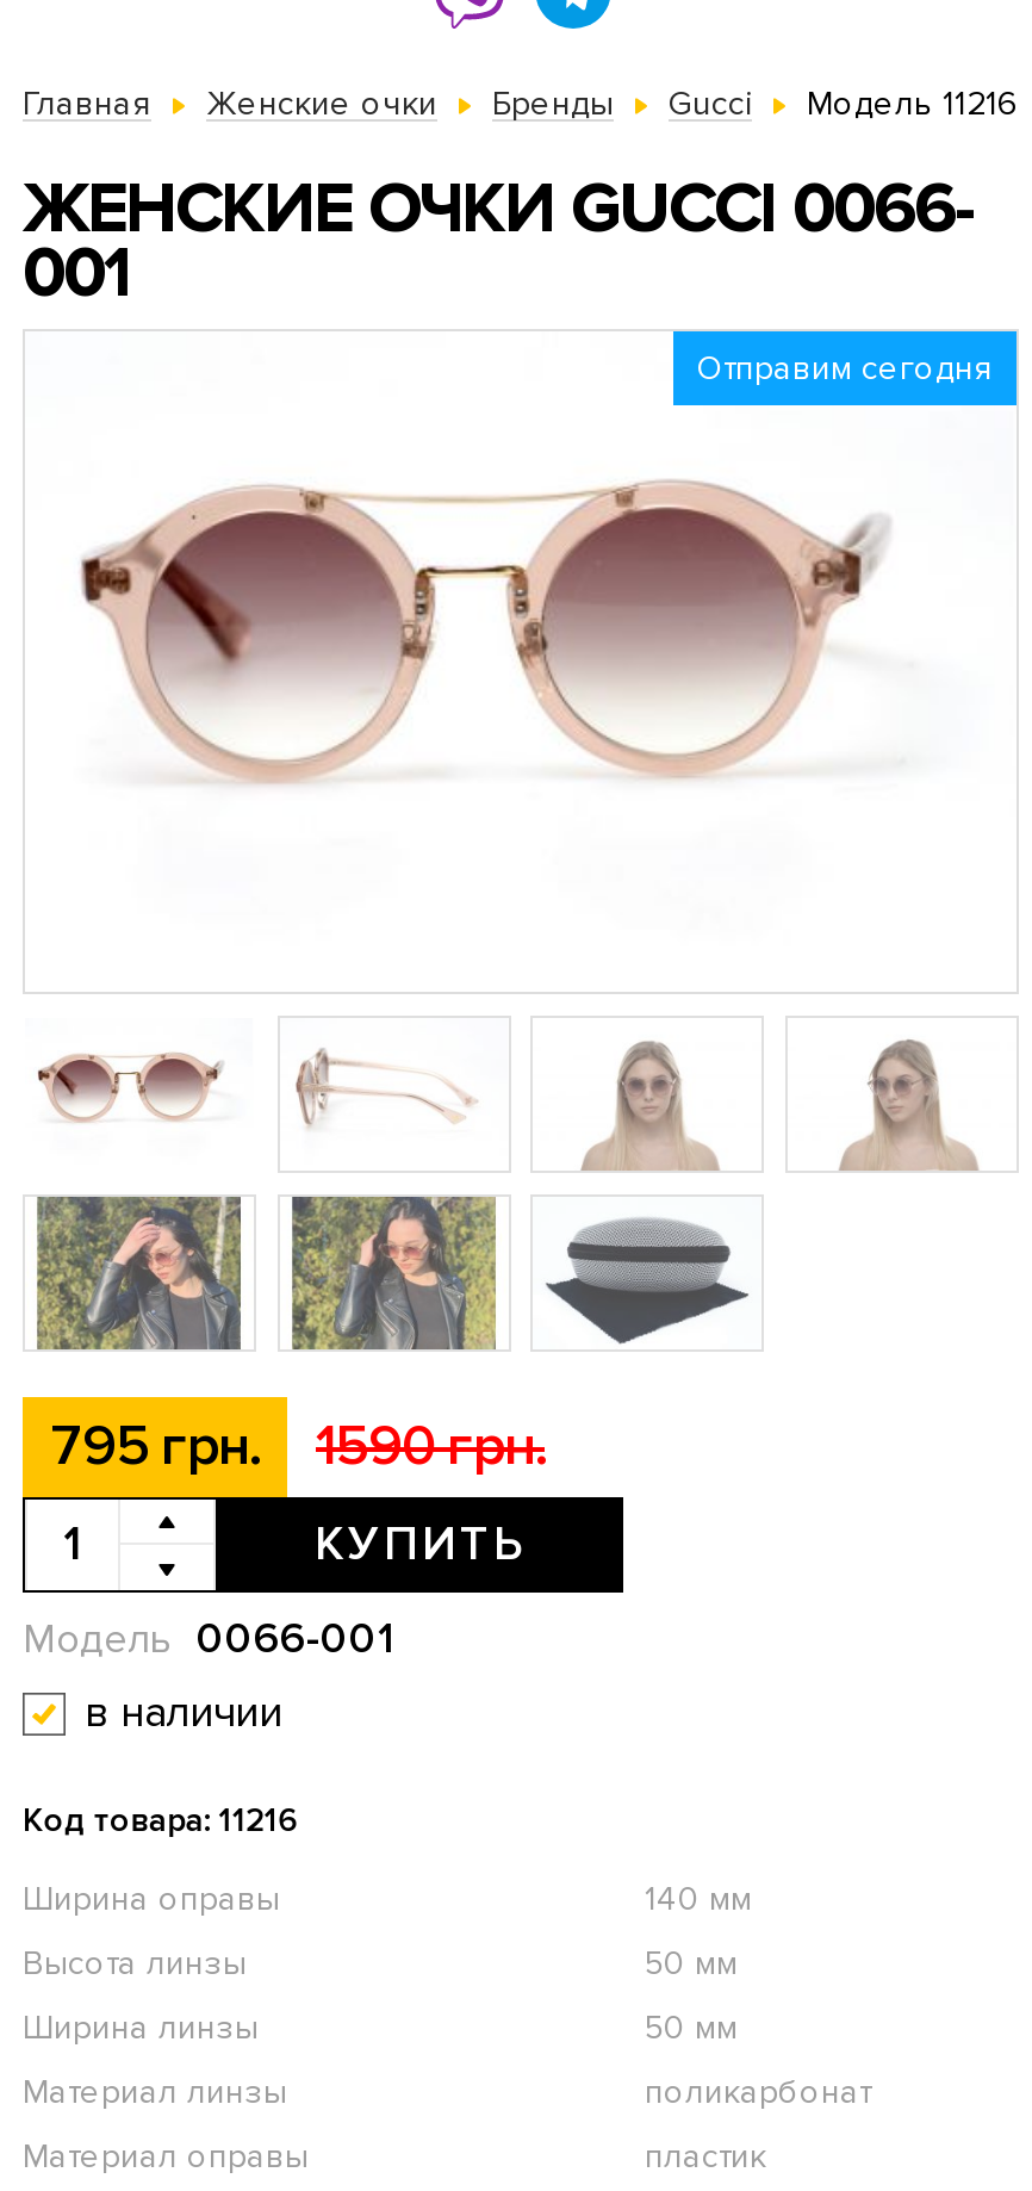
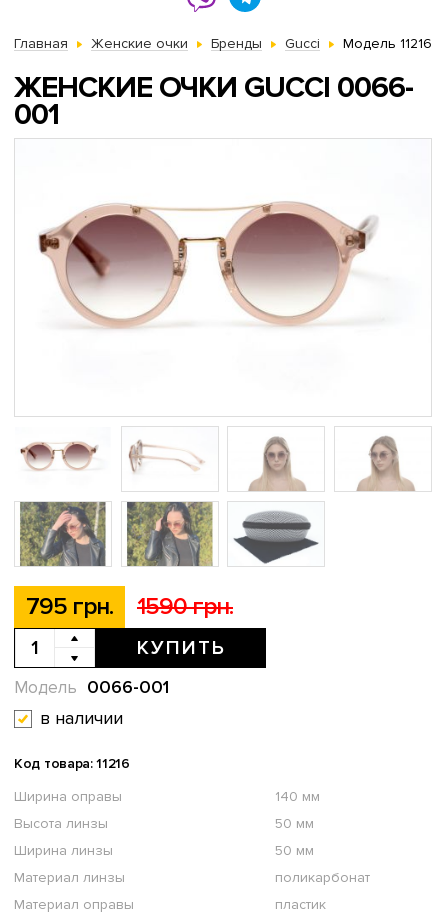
[697,348,993,389] Отправим сегодня -> none

